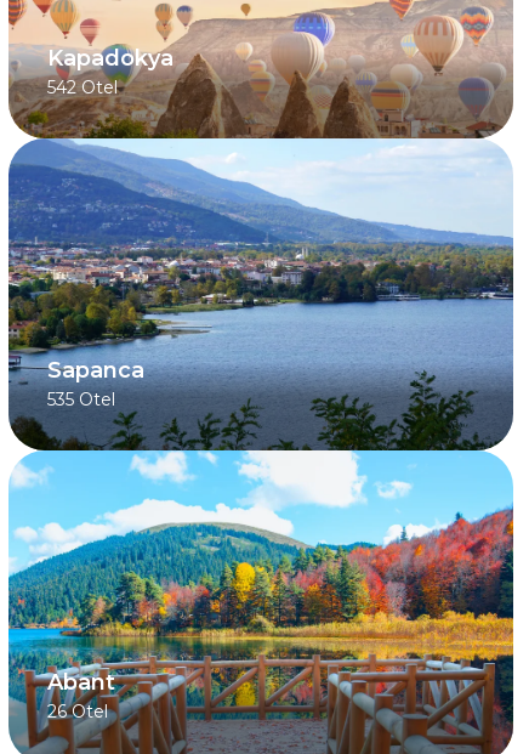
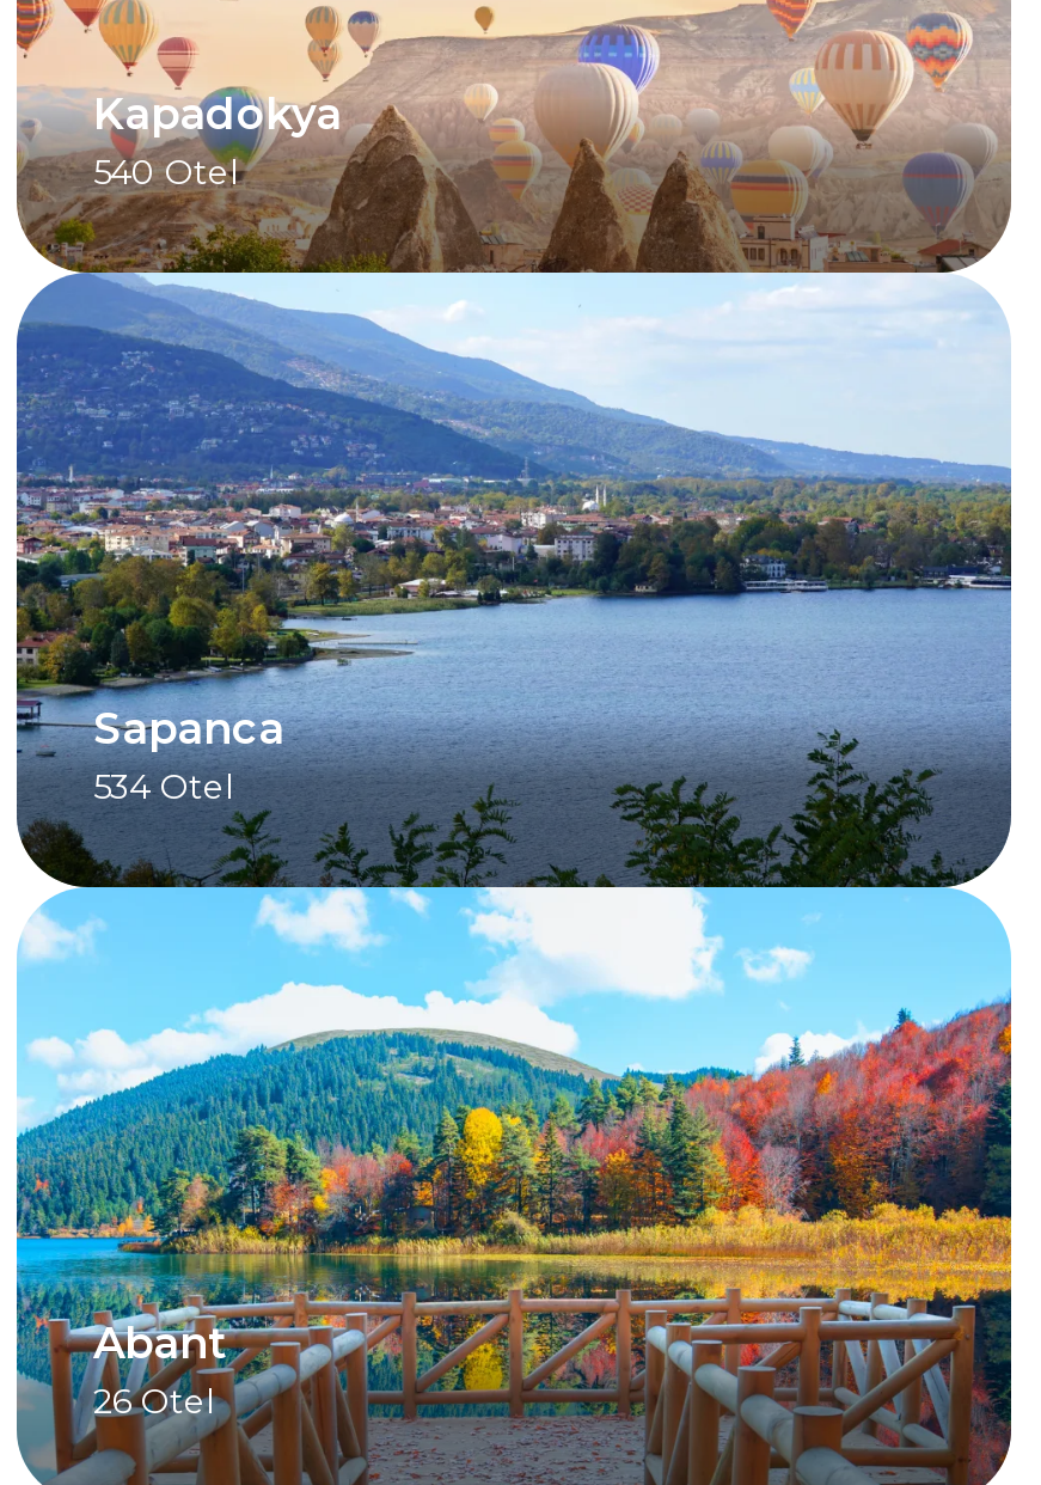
[47,76,118,98] 542 Otel -> [93,151,237,194] 540 Otel
[47,389,115,410] 535 Otel -> [93,765,232,808] 534 Otel

